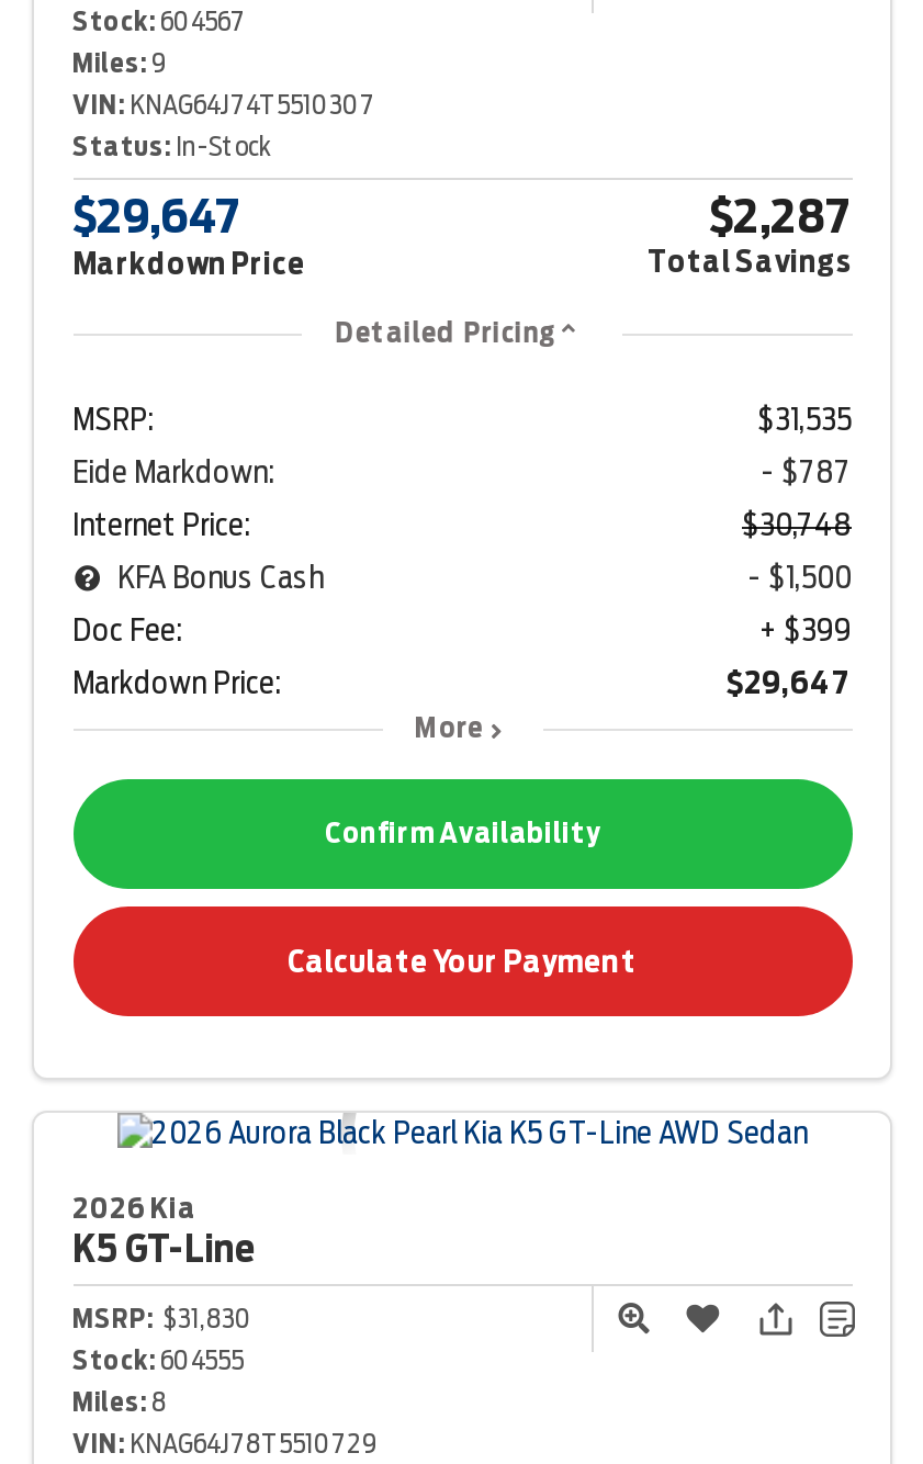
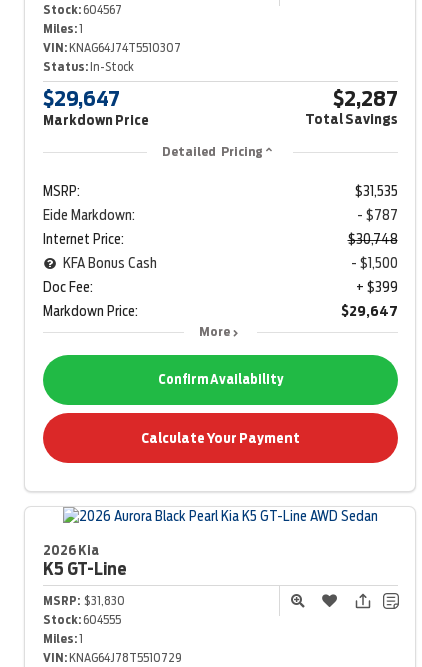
[72,47,167,80] Miles: 9 -> [42,21,82,36] Miles: 1
[72,1384,167,1417] Miles: 8 -> [42,630,82,645] Miles: 1

